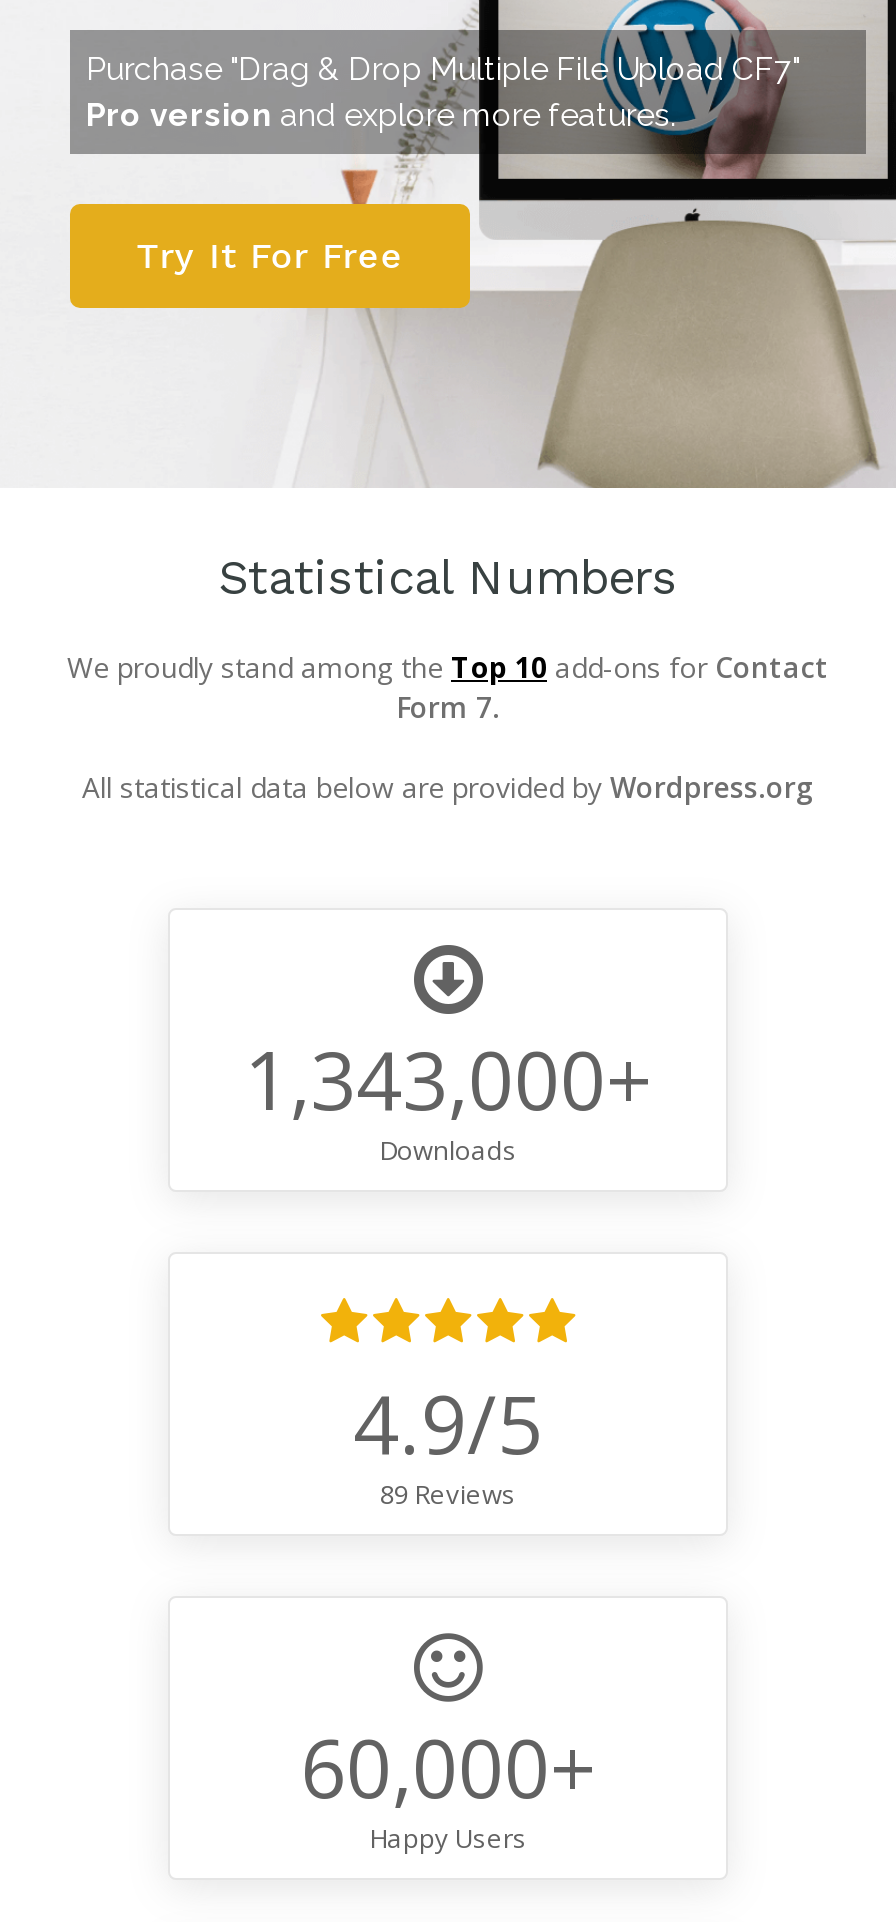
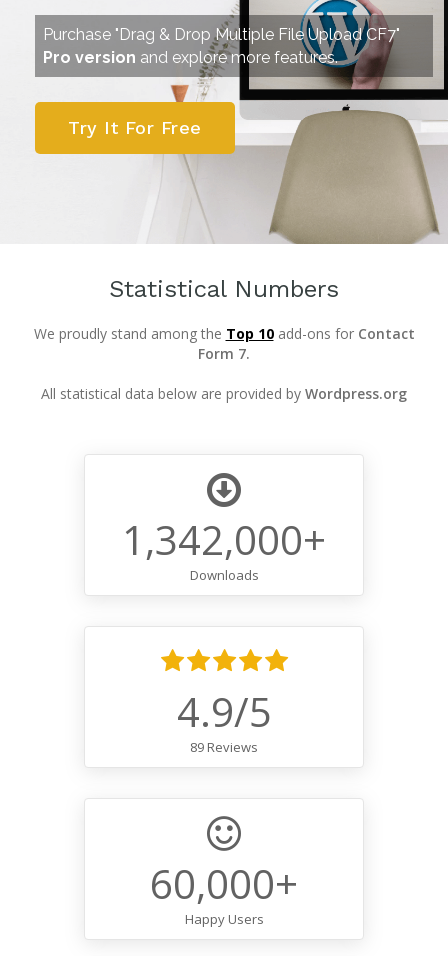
[244,1024,652,1134] 1,343,000+ -> [122,512,326,567] 1,342,000+

